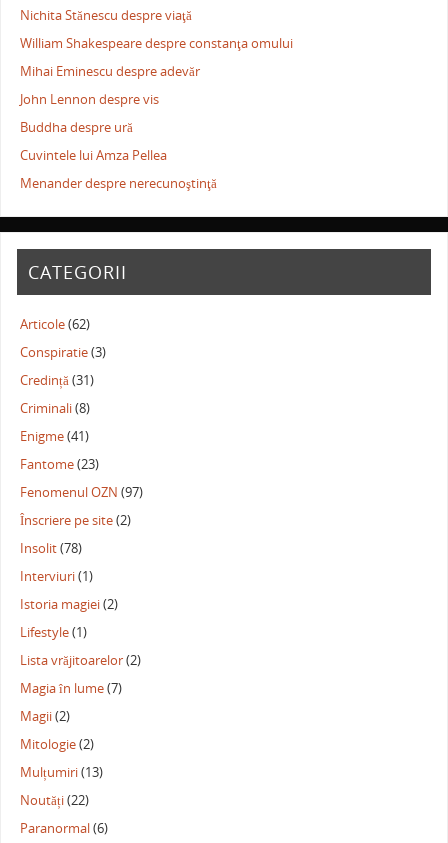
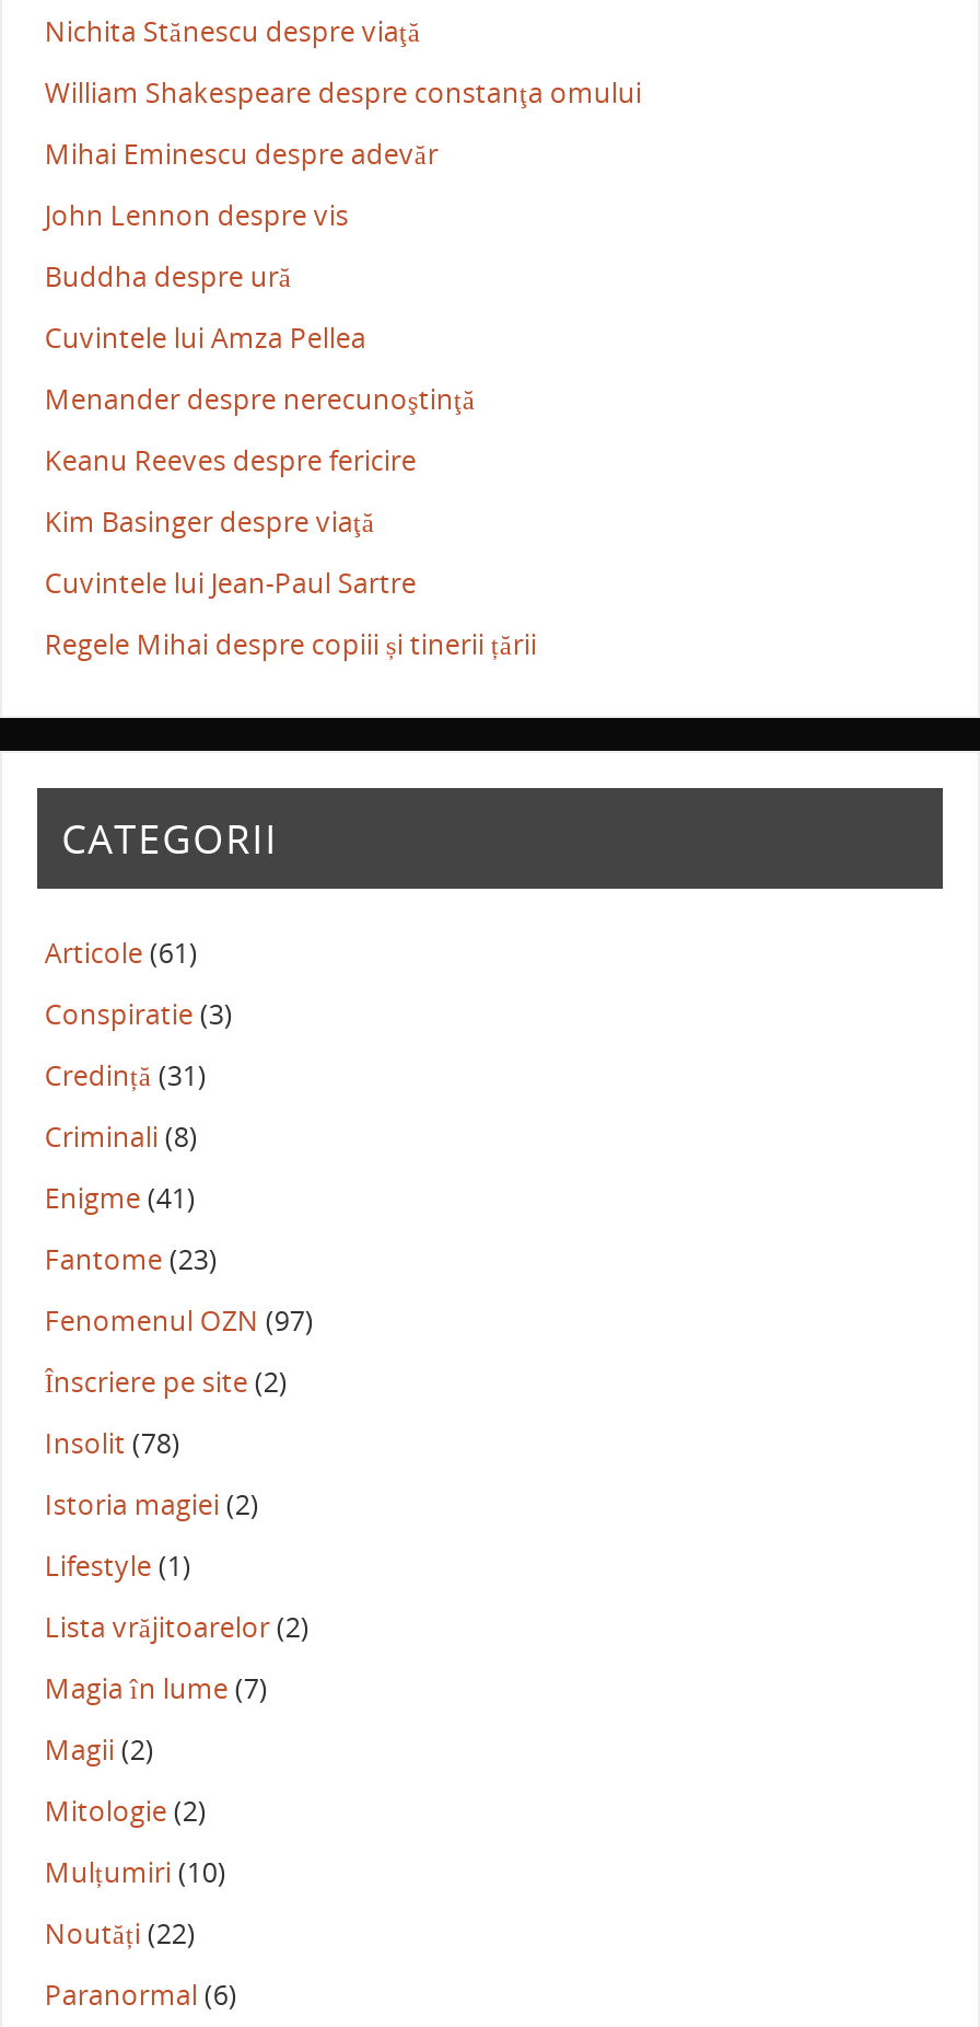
none -> [45,441,537,662] Keanu Reeves despre fericire | Kim Basinger despre viaţă | Cuvintele lui Jean-Paul Sartre | Regele Mihai despre copiii și tinerii țării
moved [28,260,127,284] -> [62,813,278,865]: CATEGORII
[20,316,90,333] Articole (62) -> [45,935,198,972] Articole (61)
moved [20,344,143,557] -> [45,996,314,1462]: Conspiratie (3) | Credință (31) | Criminali (8) | Enigme (41) | Fantome (23) | Fenomenul OZN (97) | Înscriere pe site (2) | Insolit (78)
[20,568,93,585] Interviuri (1) -> none
[20,764,103,781] Mulțumiri (13) -> [45,1854,226,1891] Mulțumiri (10)

